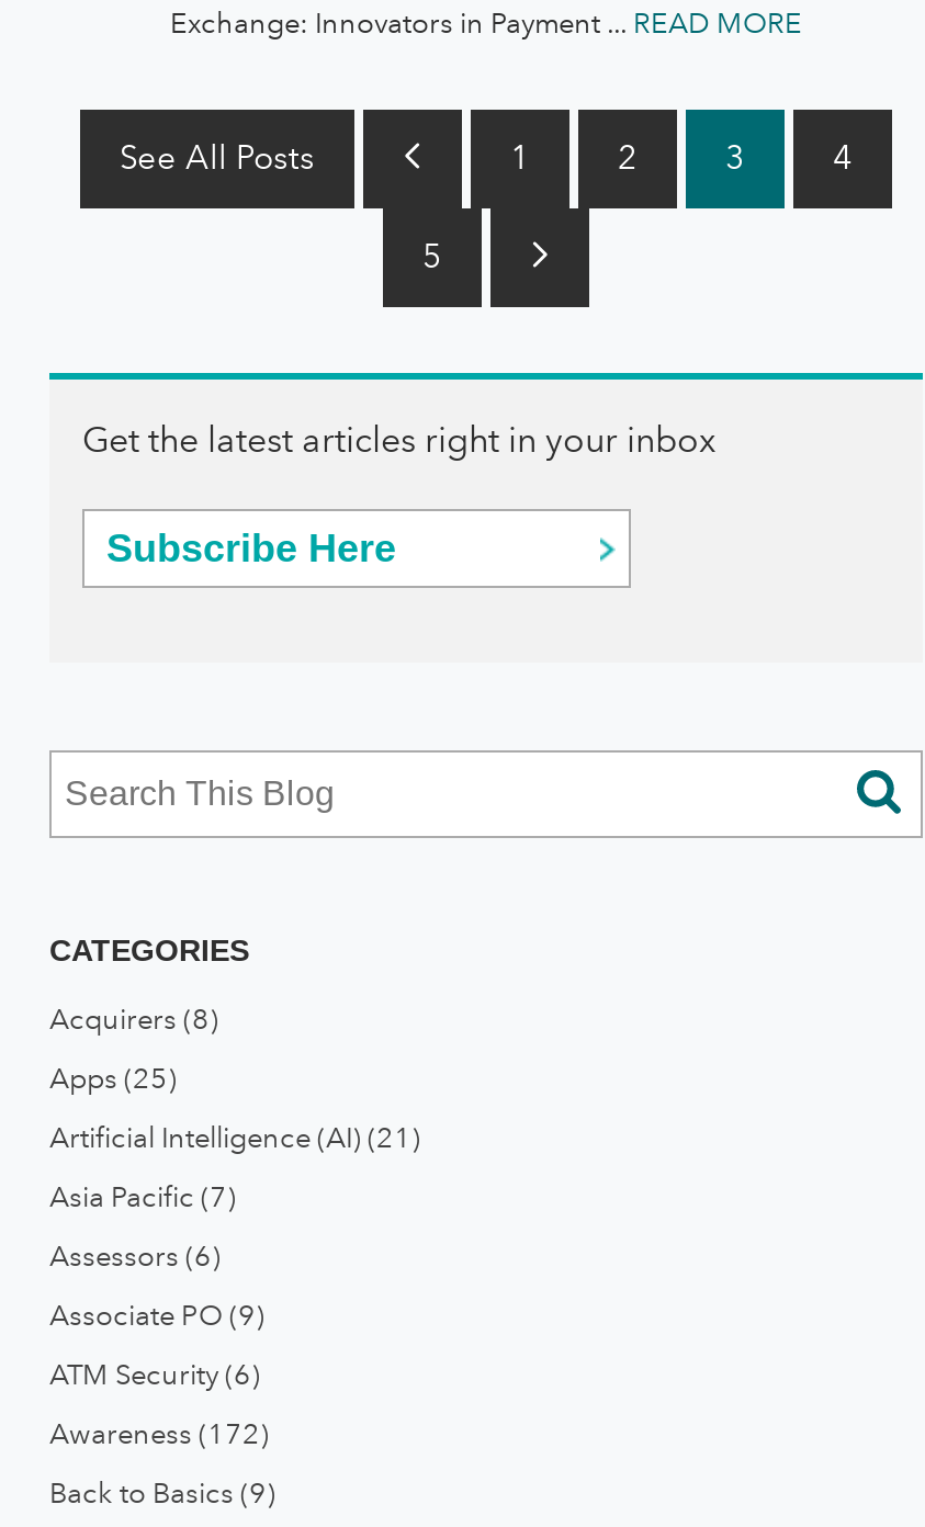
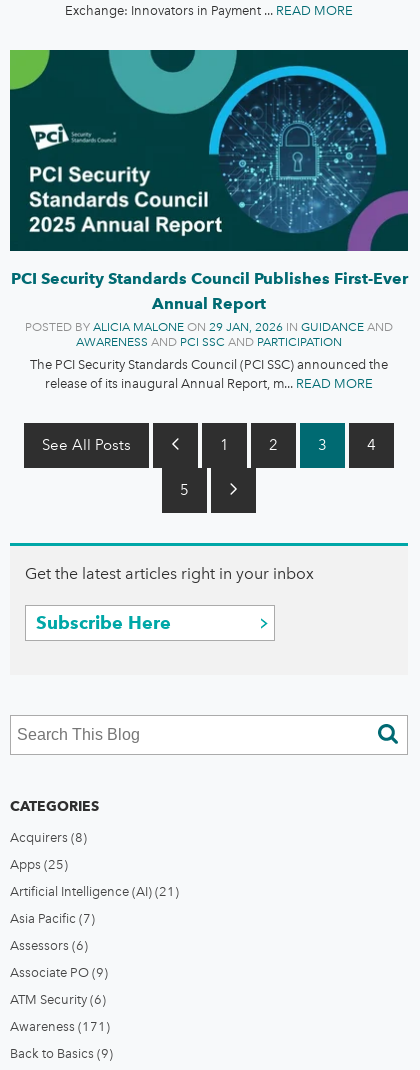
none -> [9,49,409,391] [image] | PCI Security Standards Council Publishes First-Ever | Annual Report | POSTED BY ALICIA MALONE ON 29 JAN, 2026 IN GUIDANCE AND | AWARENESS AND PCI SSC AND PARTICIPATION | The PCI Security Standards Council (PCI SSC) announced the | release of its inaugural Annual Report, m... READ MORE
[49,1418,269,1451] Awareness (172) -> [10,1019,110,1034] Awareness (171)

